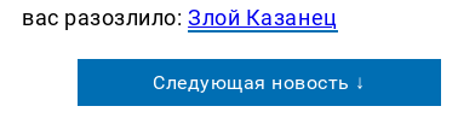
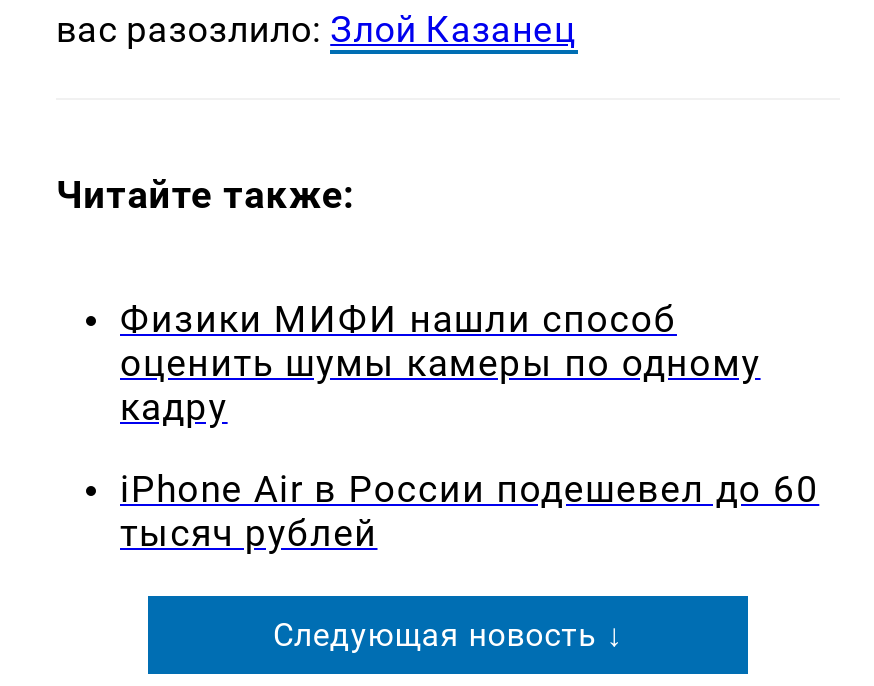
none -> [56,172,819,556] Читайте также: | Физики МИФИ нашли способ | оценить шумы камеры по одному | кадру | iPhone Air в России подешевел до 60 | тысяч рублей

